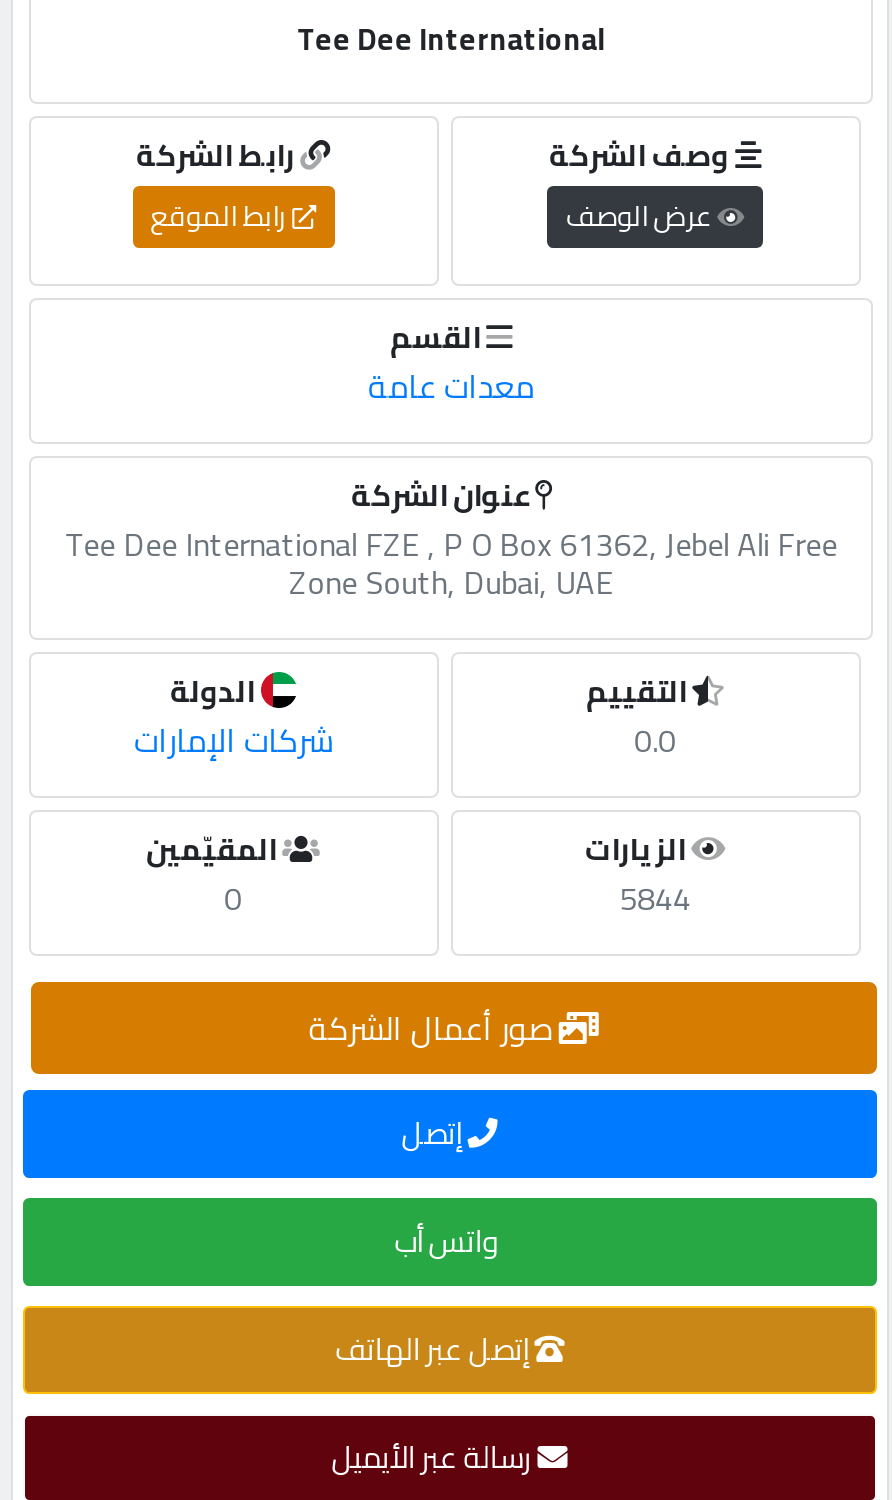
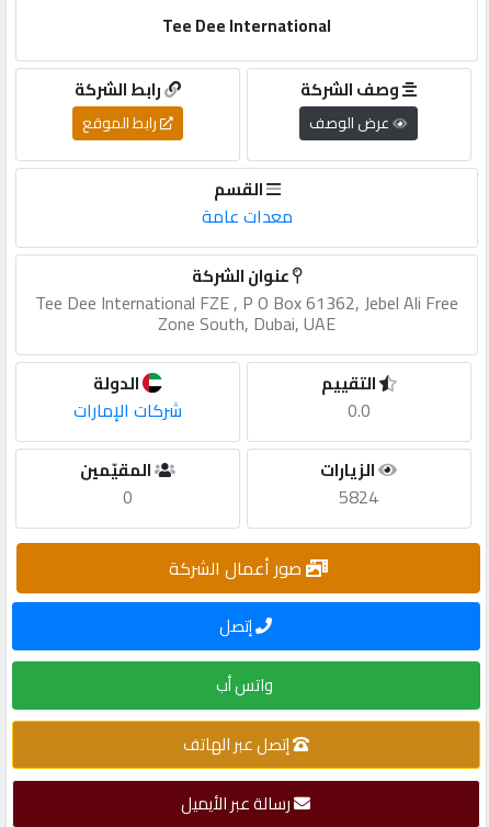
[619,868,691,928] 5844 -> [339,481,378,514] 5824

